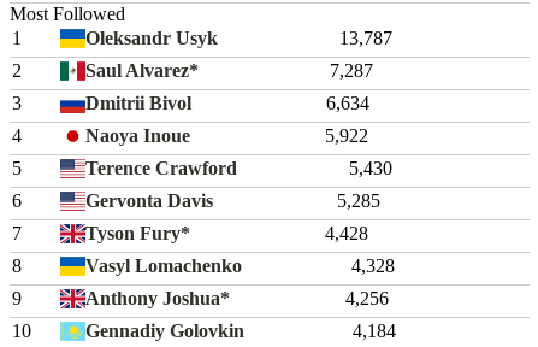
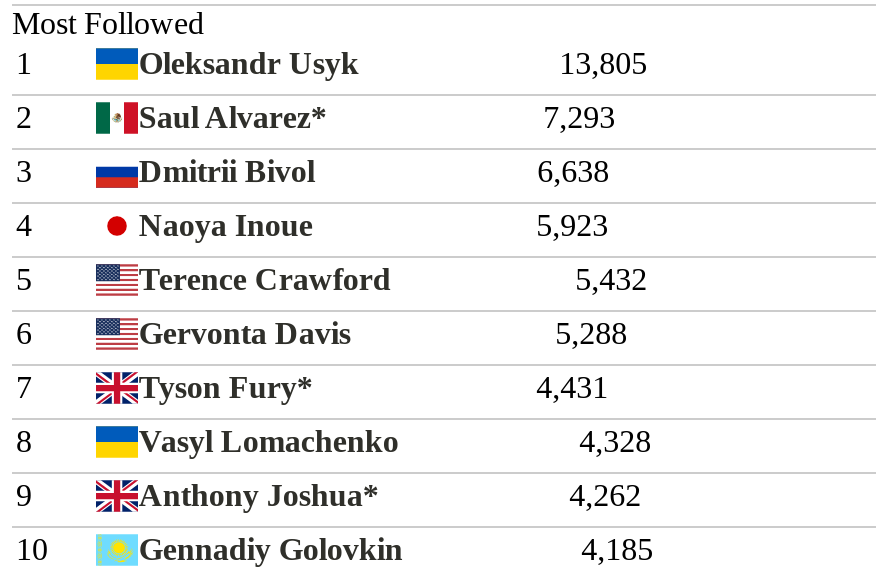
[339,28,392,48] 13,787 -> [559,46,647,80] 13,805
[329,60,373,81] 7,287 -> [543,100,615,134] 7,293
[326,93,369,113] 6,634 -> [537,154,609,188] 6,638
[325,125,369,146] 5,922 -> [536,208,608,242] 5,923
[349,158,392,178] 5,430 -> [575,262,647,296] 5,432
[337,190,380,211] 5,285 -> [555,316,627,350] 5,288
[325,223,369,243] 4,428 -> [536,370,608,404] 4,431
[345,288,388,308] 4,256 -> [569,478,641,512] 4,262
[352,320,396,341] 4,184 -> [581,532,653,566] 4,185

